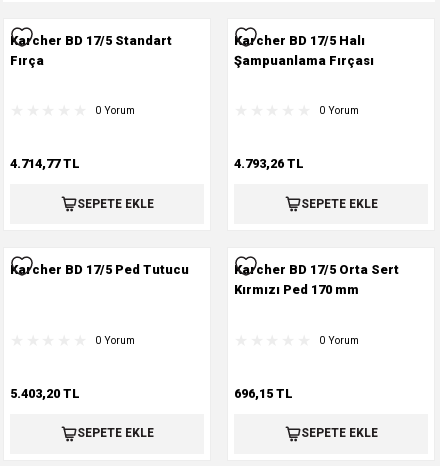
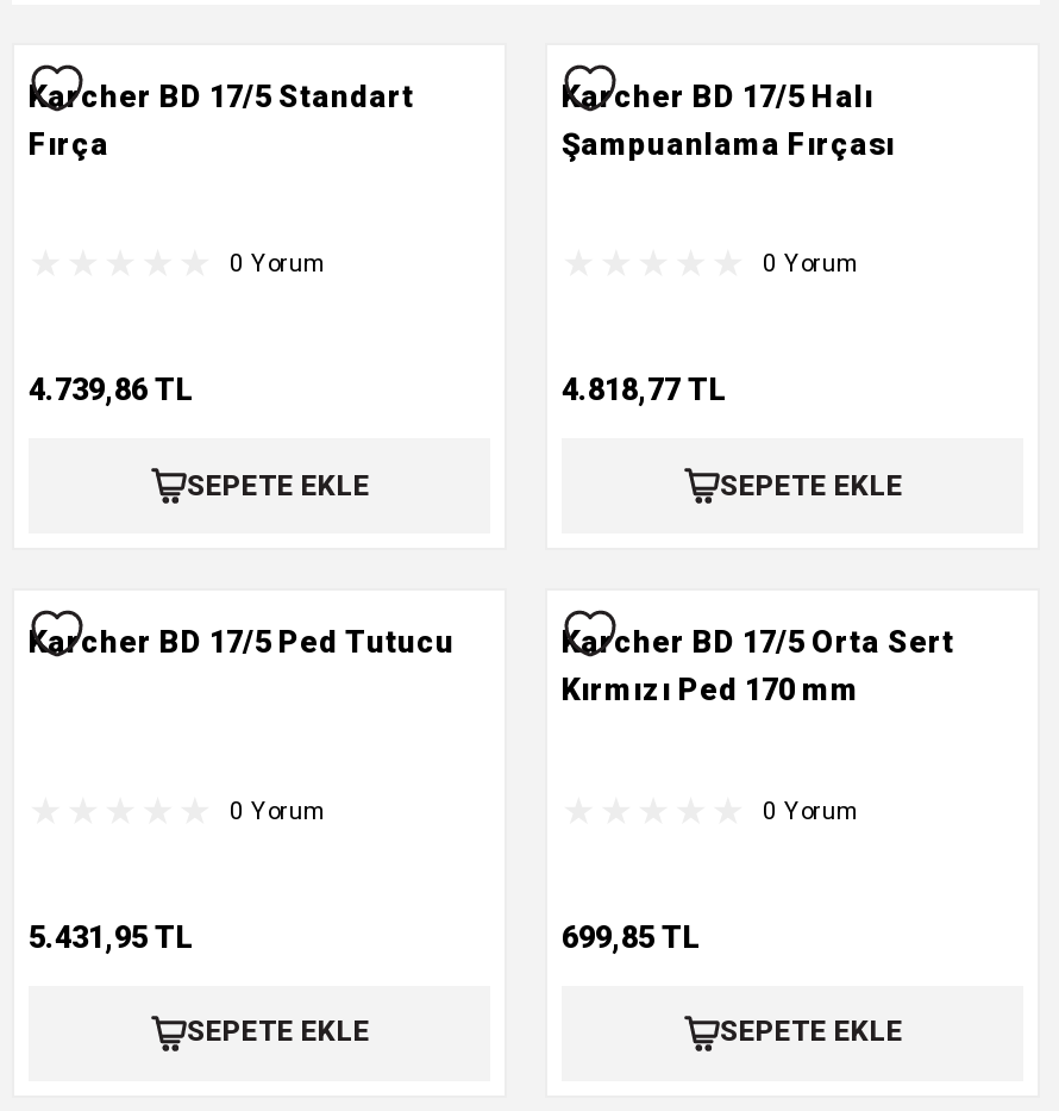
[10,156,80,171] 4.714,77 TL -> [29,372,195,408] 4.739,86 TL
[234,156,304,171] 4.793,26 TL -> [562,372,728,408] 4.818,77 TL
[10,386,80,401] 5.403,20 TL -> [29,919,195,955] 5.431,95 TL
[234,386,293,401] 696,15 TL -> [562,919,702,955] 699,85 TL

